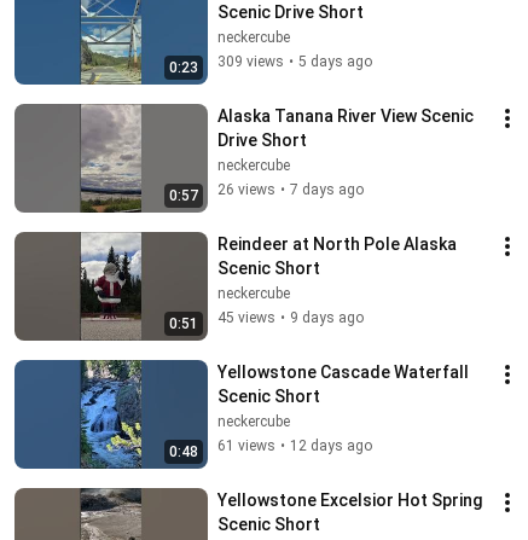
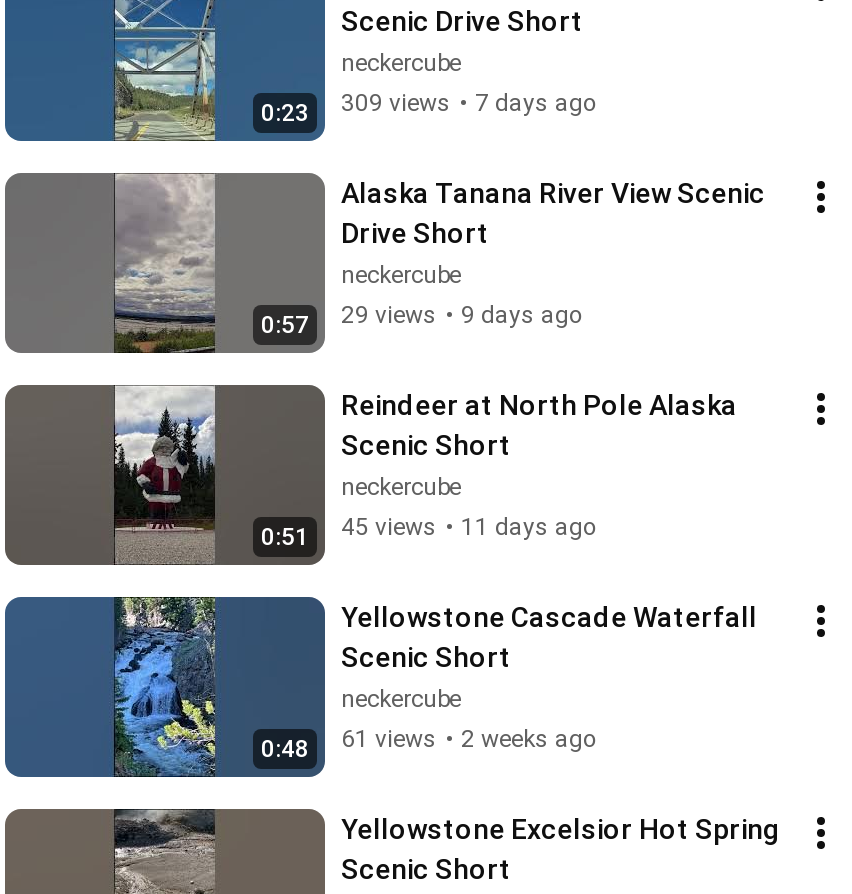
[217,54,372,71] 309 views • 5 days ago -> [341,89,597,117] 309 views • 7 days ago
[217,182,364,199] 26 views • 7 days ago -> [341,301,583,329] 29 views • 9 days ago
[217,310,364,327] 45 views • 9 days ago -> [341,513,597,541] 45 views • 11 days ago
[217,438,372,455] 61 views • 12 days ago -> [341,725,597,753] 61 views • 2 weeks ago

